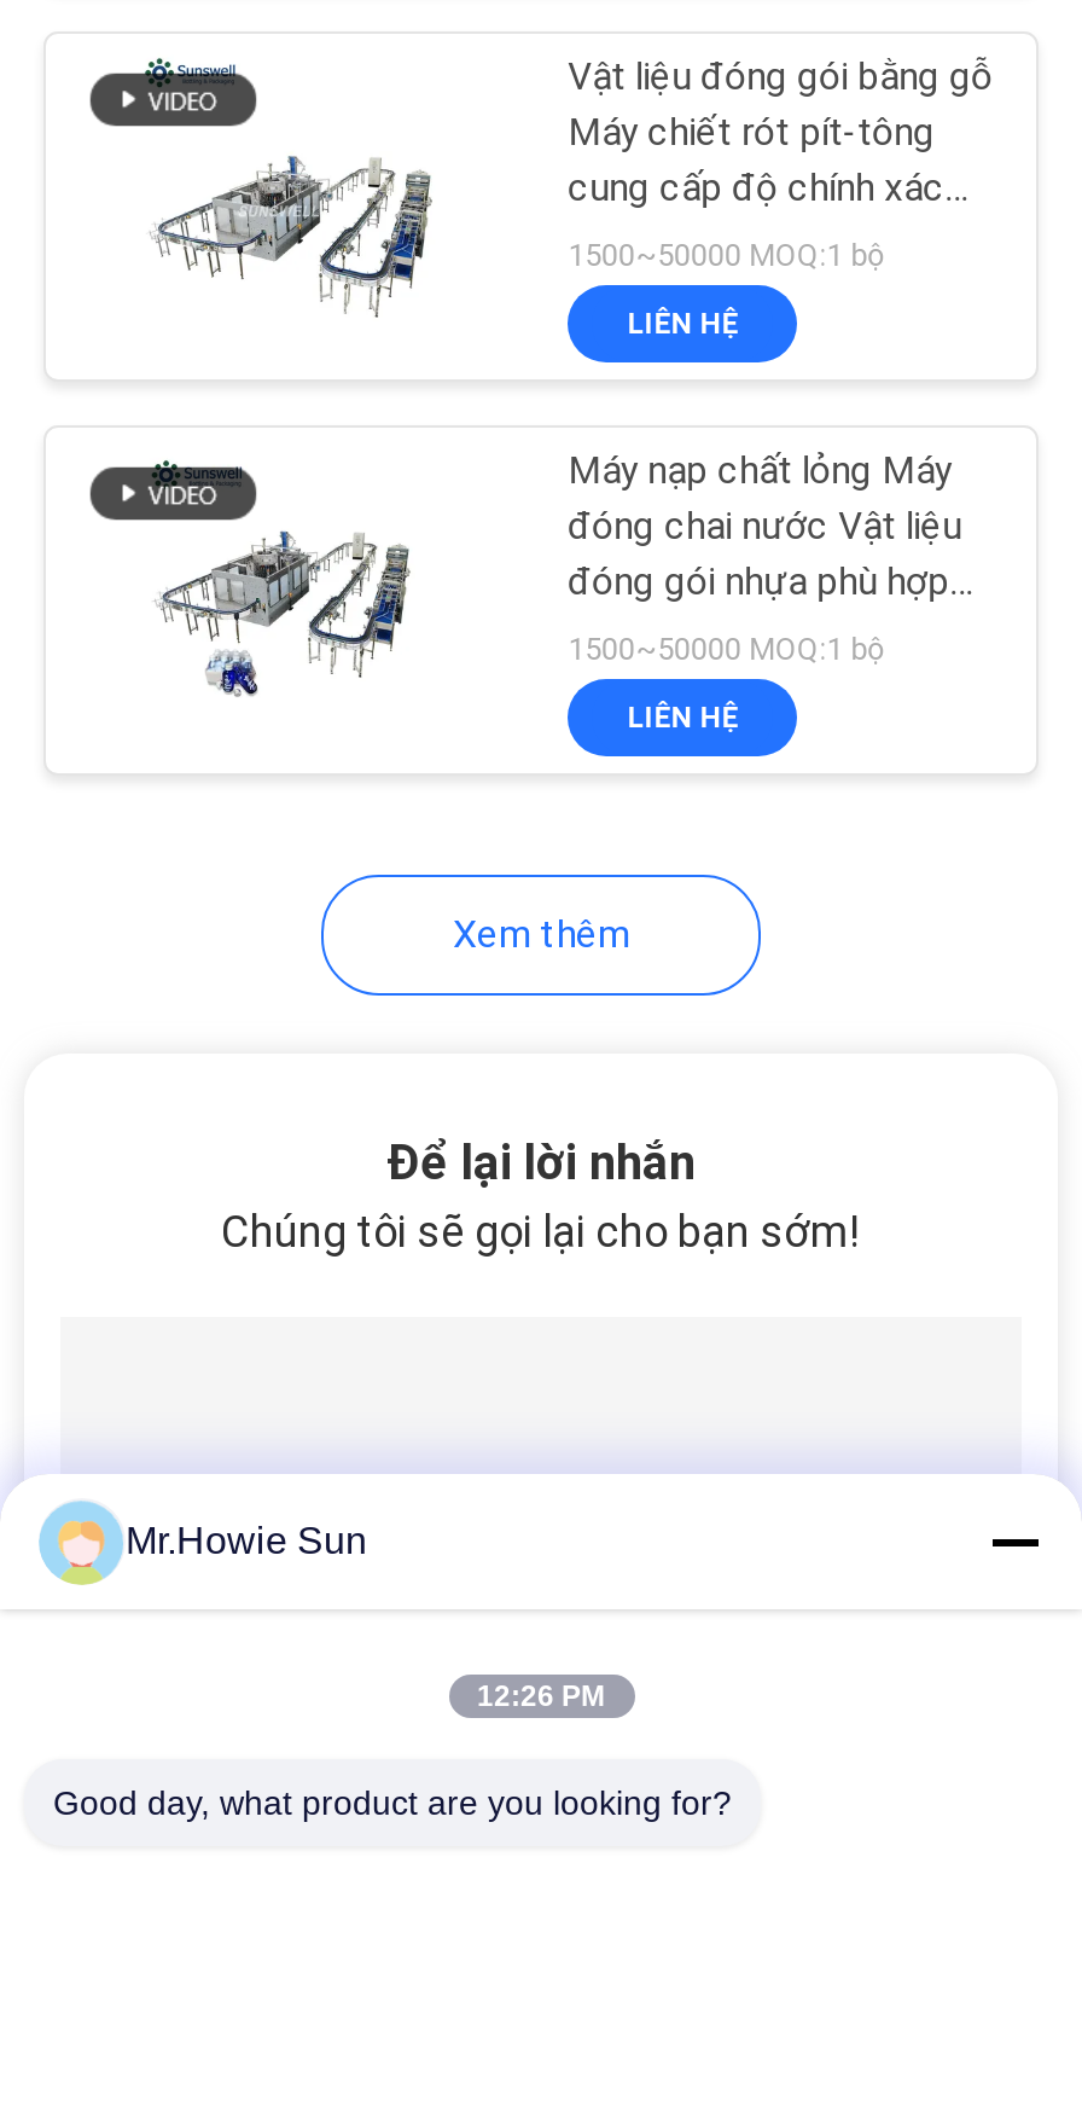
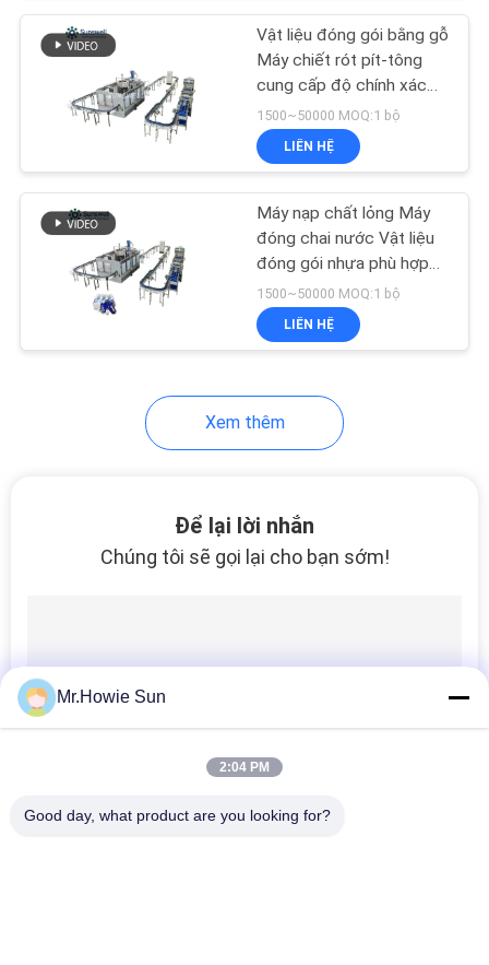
[477,1679,605,1713] 12:26 PM -> [219,760,270,775] 2:04 PM

